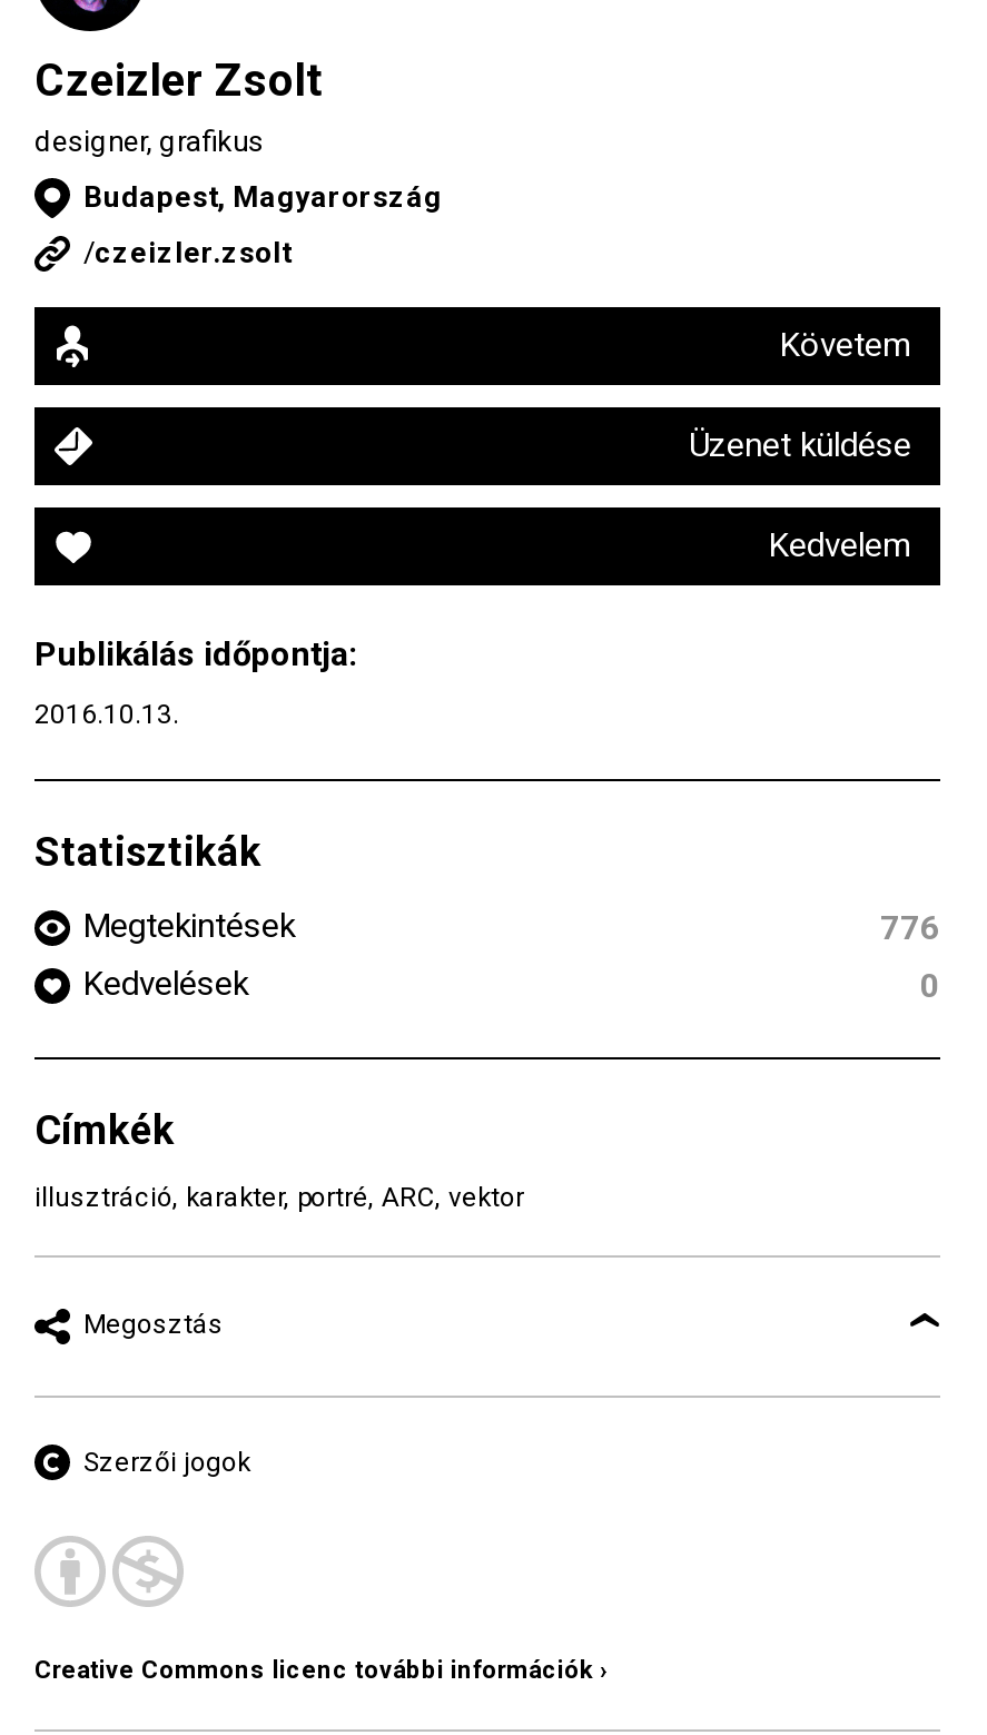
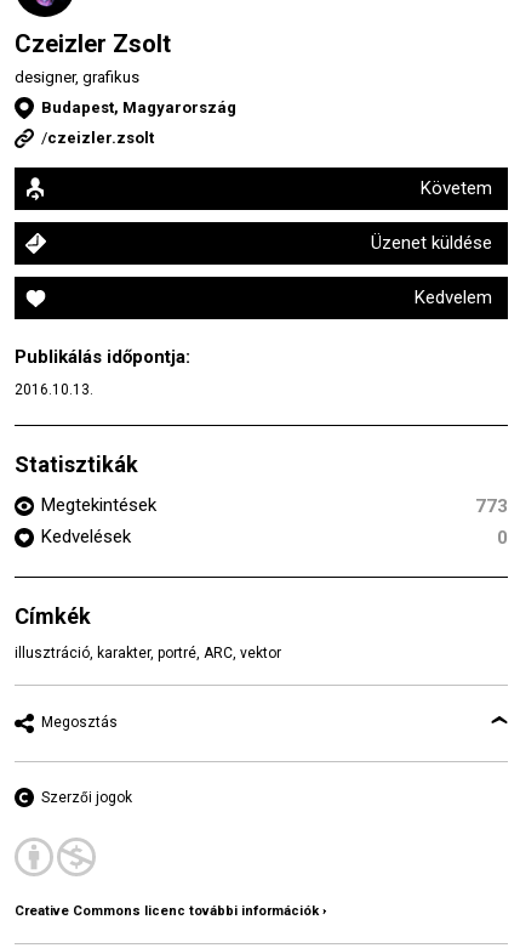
[880,908,940,948] 776 -> [475,495,508,517] 773

